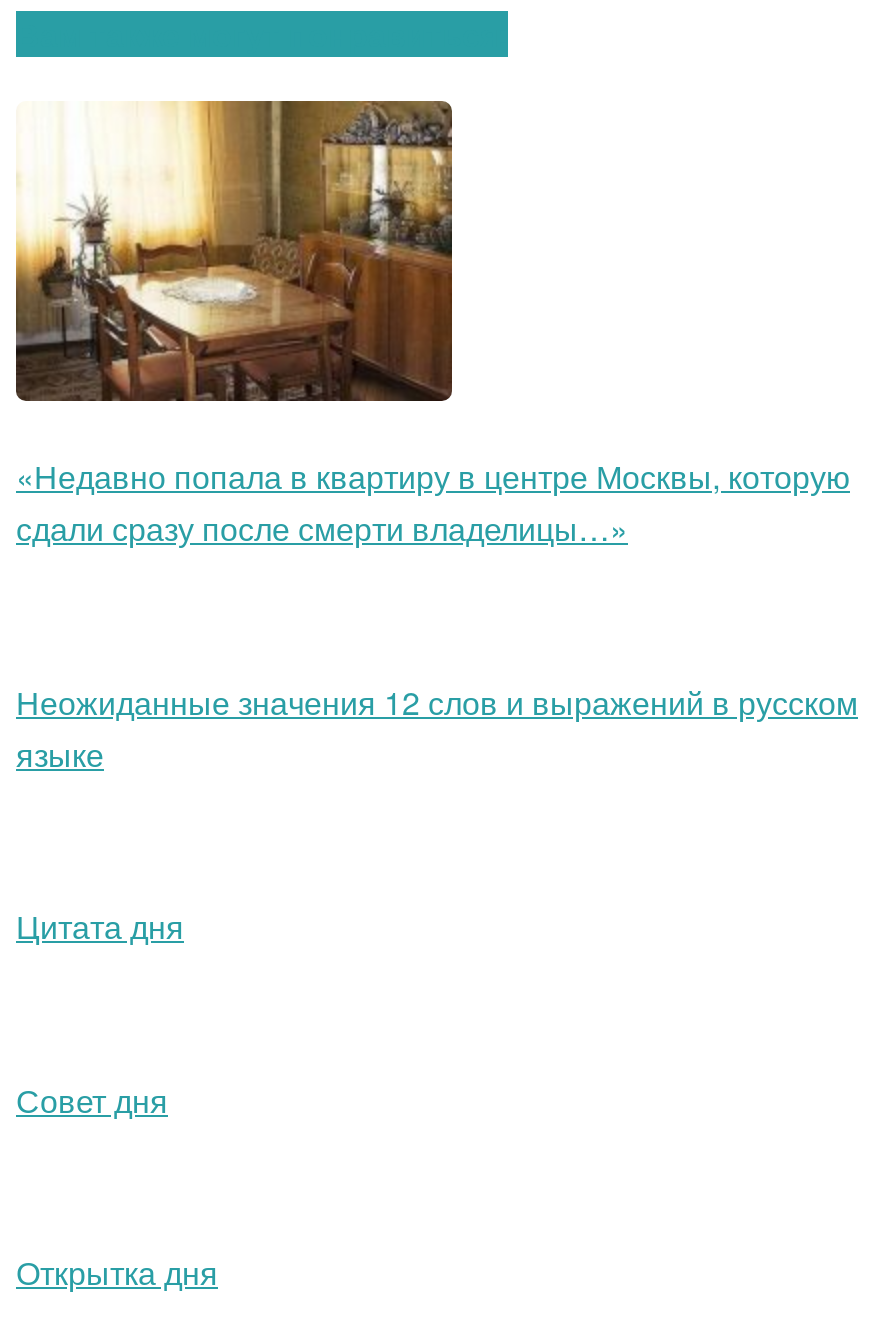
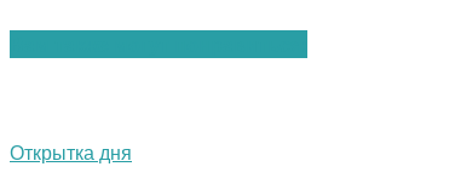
[14,99,850,552] [image] | «Недавно попала в квартиру в центре Москвы, которую | сдали сразу после смерти владелицы…» -> none
[16,679,858,777] Неожиданные значения 12 слов и выражений в русском | языке -> none
[16,903,184,949] Цитата дня -> none
[16,1076,168,1122] Совет дня -> none

